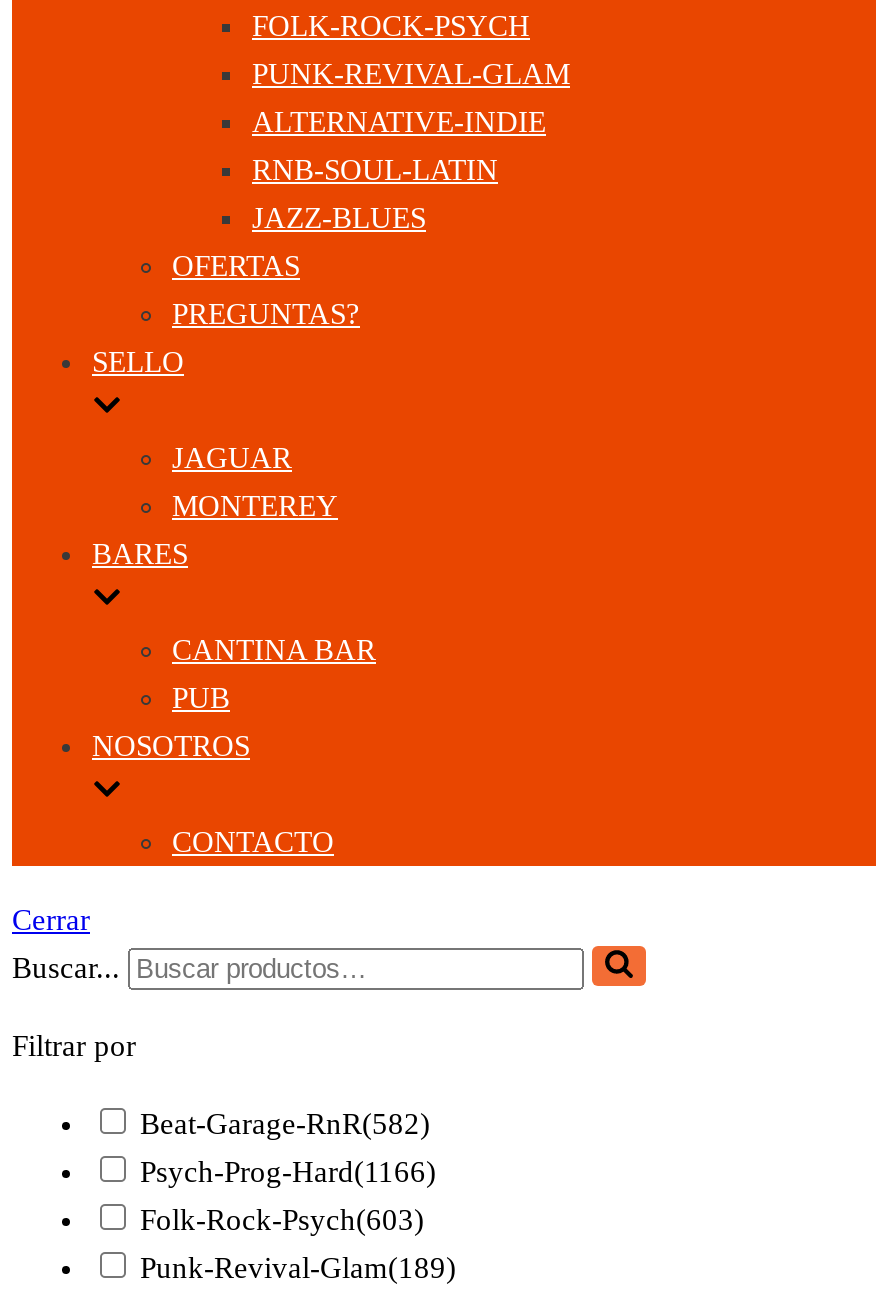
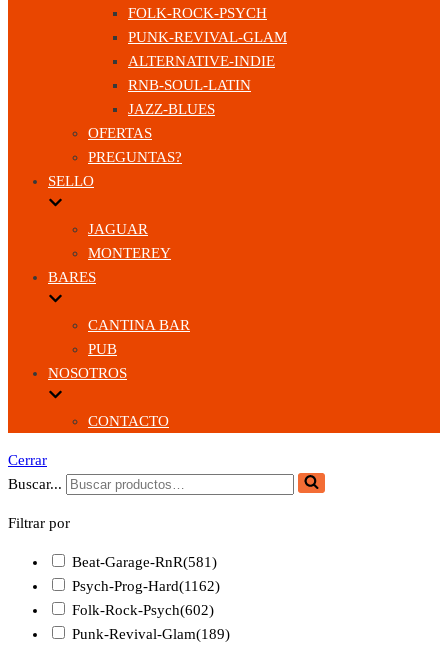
[140,1108,430,1140] Beat-Garage-RnR(582) -> [72,554,217,570] Beat-Garage-RnR(581)
[140,1156,436,1188] Psych-Prog-Hard(1166) -> [72,578,220,594] Psych-Prog-Hard(1162)
[140,1204,424,1236] Folk-Rock-Psych(603) -> [72,602,214,618] Folk-Rock-Psych(602)

